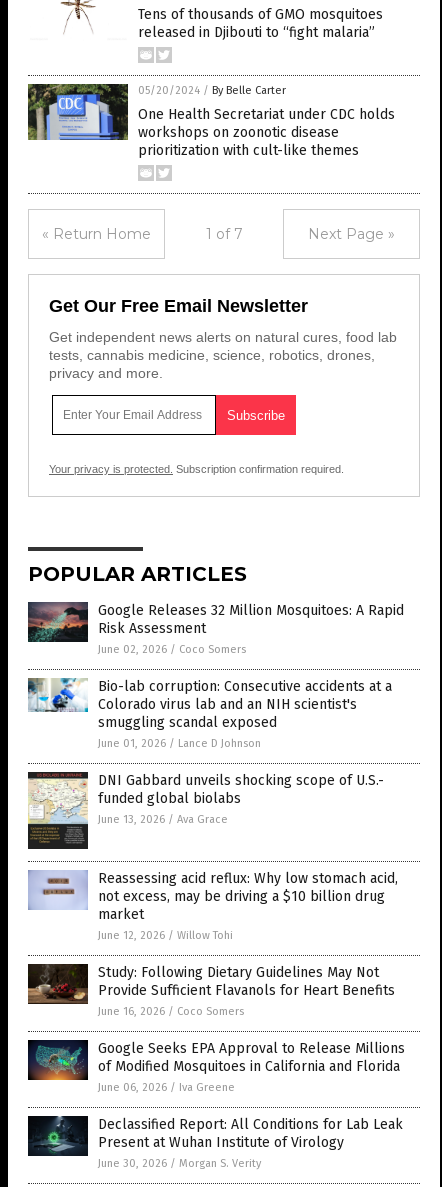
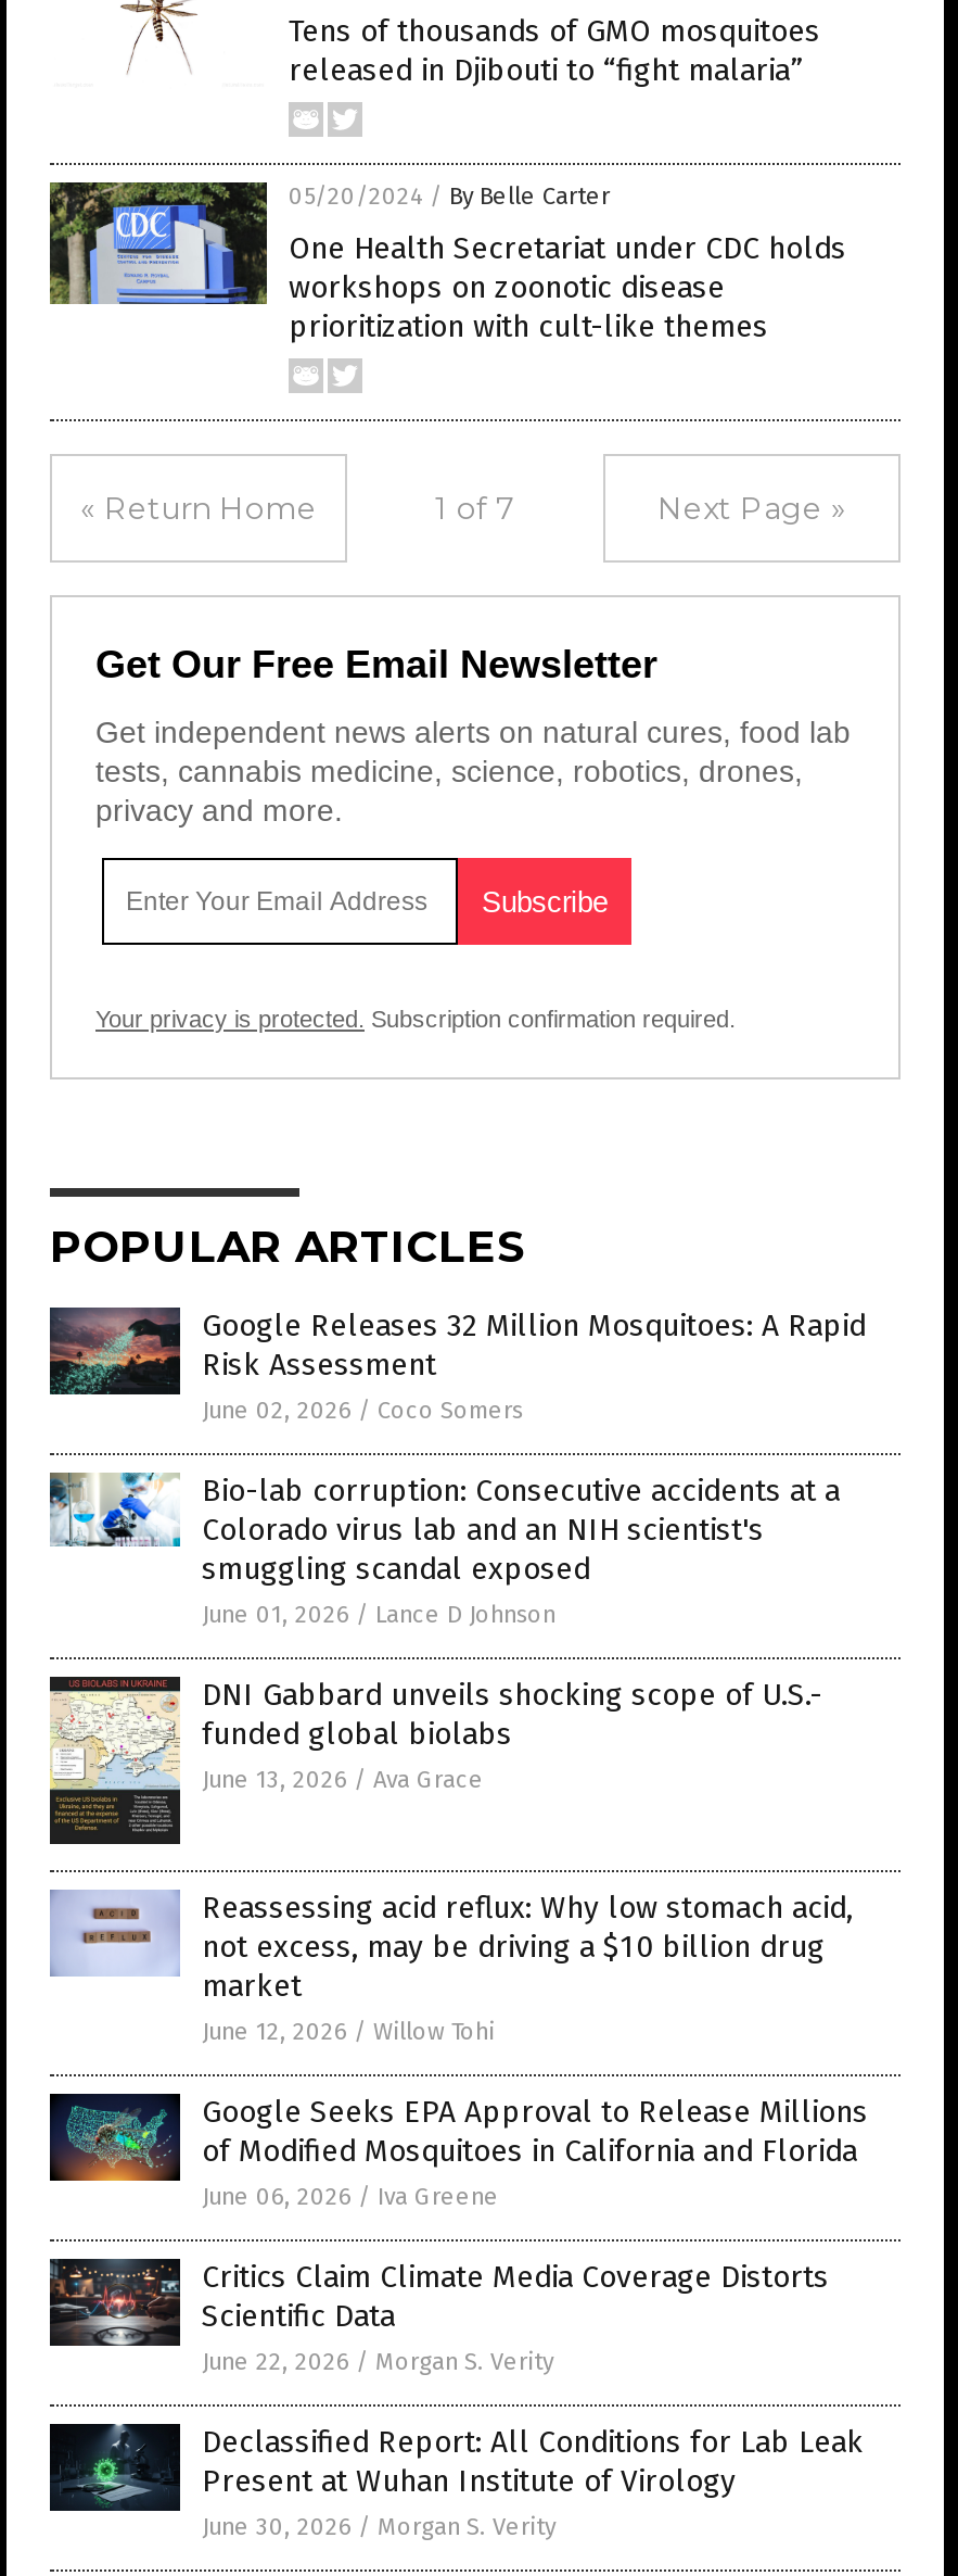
[27,964,395,1018] [image] | Study: Following Dietary Guidelines May Not | Provide Sufficient Flavanols for Heart Benefits | June 16, 2026 / Coco Somers -> none
moved [27,1035,405,1094] -> [48,2083,868,2212]: [image] | Google Seeks EPA Approval to Release Millions | of Modified Mosquitoes in California and Florida | June 06, 2026 / Iva Greene
none -> [50,2259,829,2377] [image] | Critics Claim Climate Media Coverage Distorts | Scientific Data | June 22, 2026 / Morgan S. Verity

